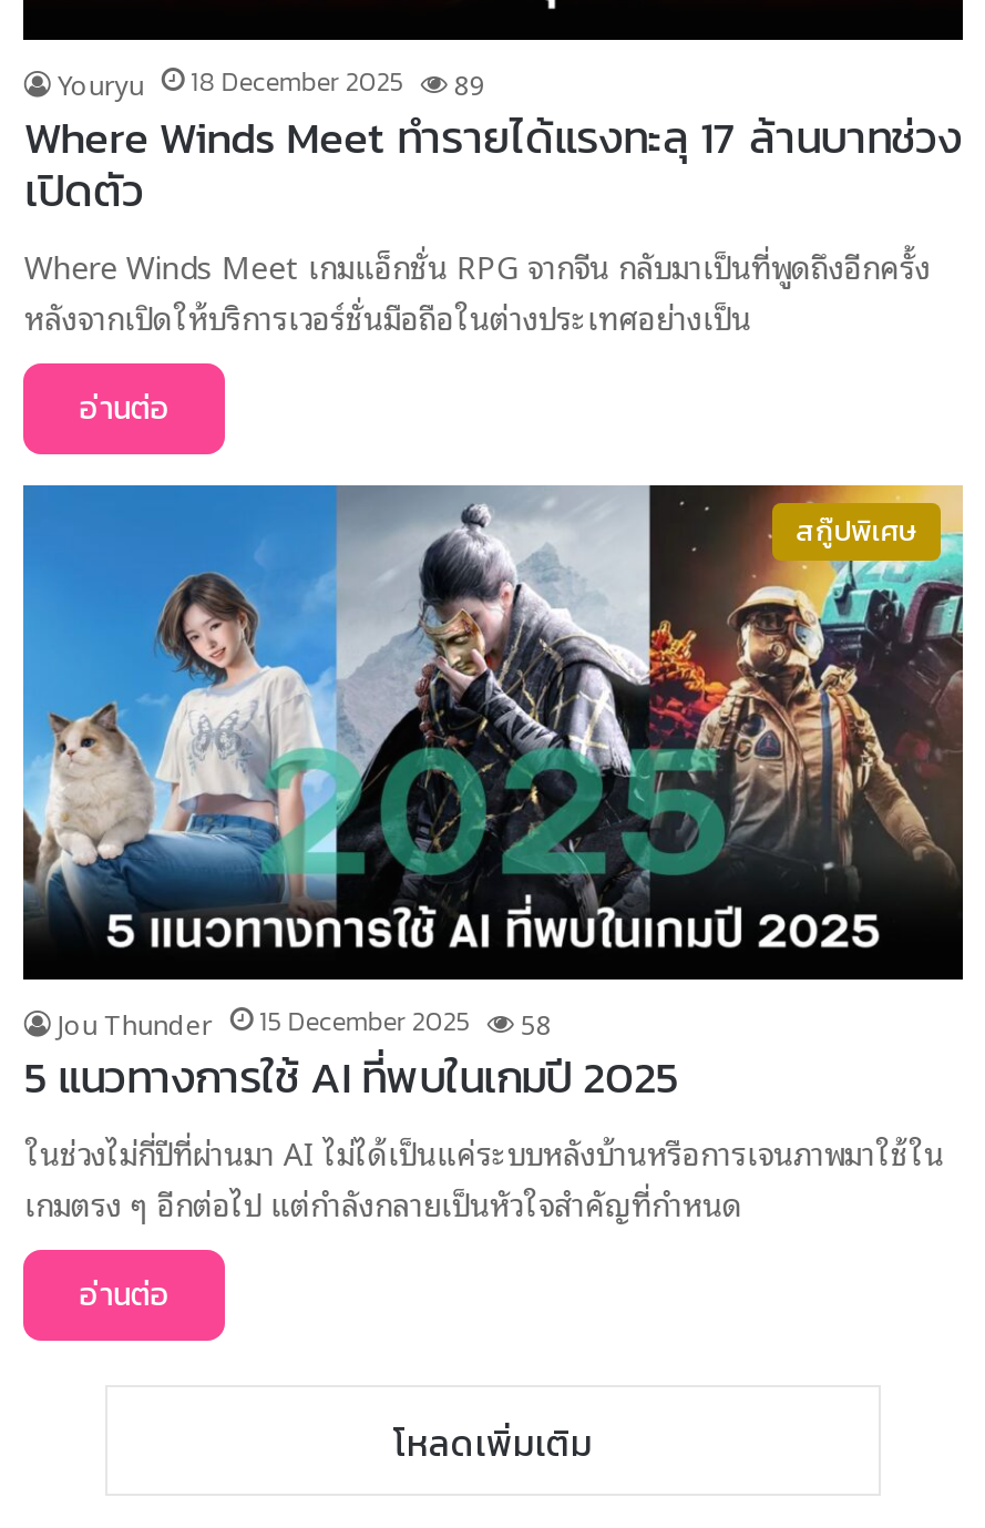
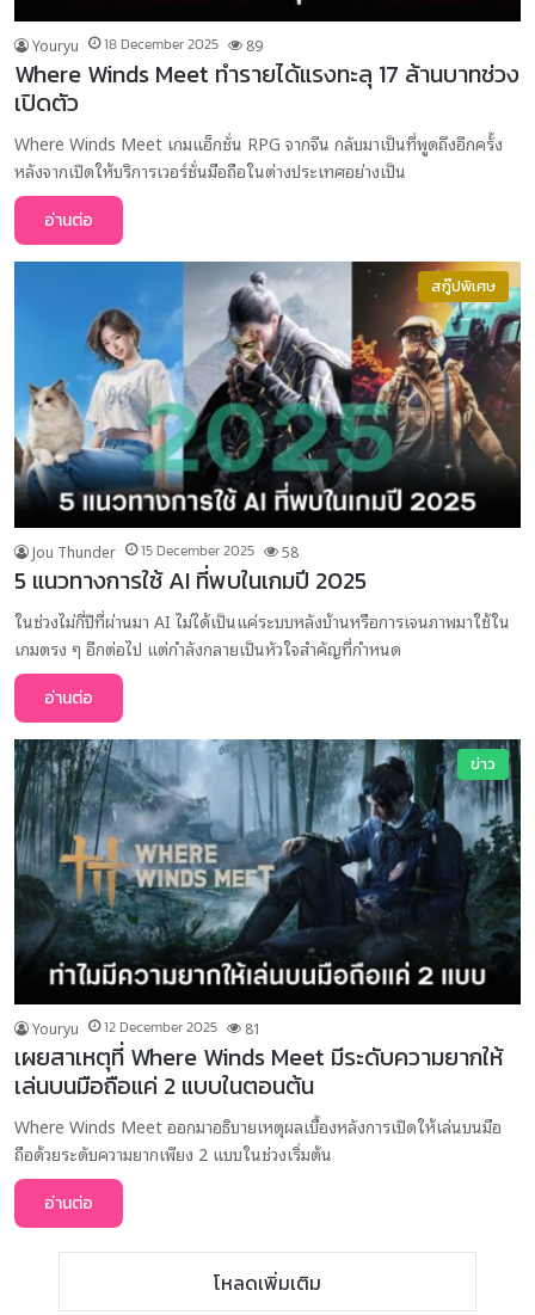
none -> [13,738,522,1006] [image] | ข่าว
none -> [15,1016,503,1216] Youryu | 12 December 2025 | 81 | เผยสาเหตุที่ Where Winds Meet มีระดับความยากให้ | เล่นบนมือถือแค่ 2 แบบในตอนต้น | Where Winds Meet ออกมาอธิบายเหตุผลเบื้องหลังการเปิดให้เล่นบนมือ | ถือด้วยระดับความยากเพียง 2 แบบในช่วงเริ่มต้น | อ่านต่อ

